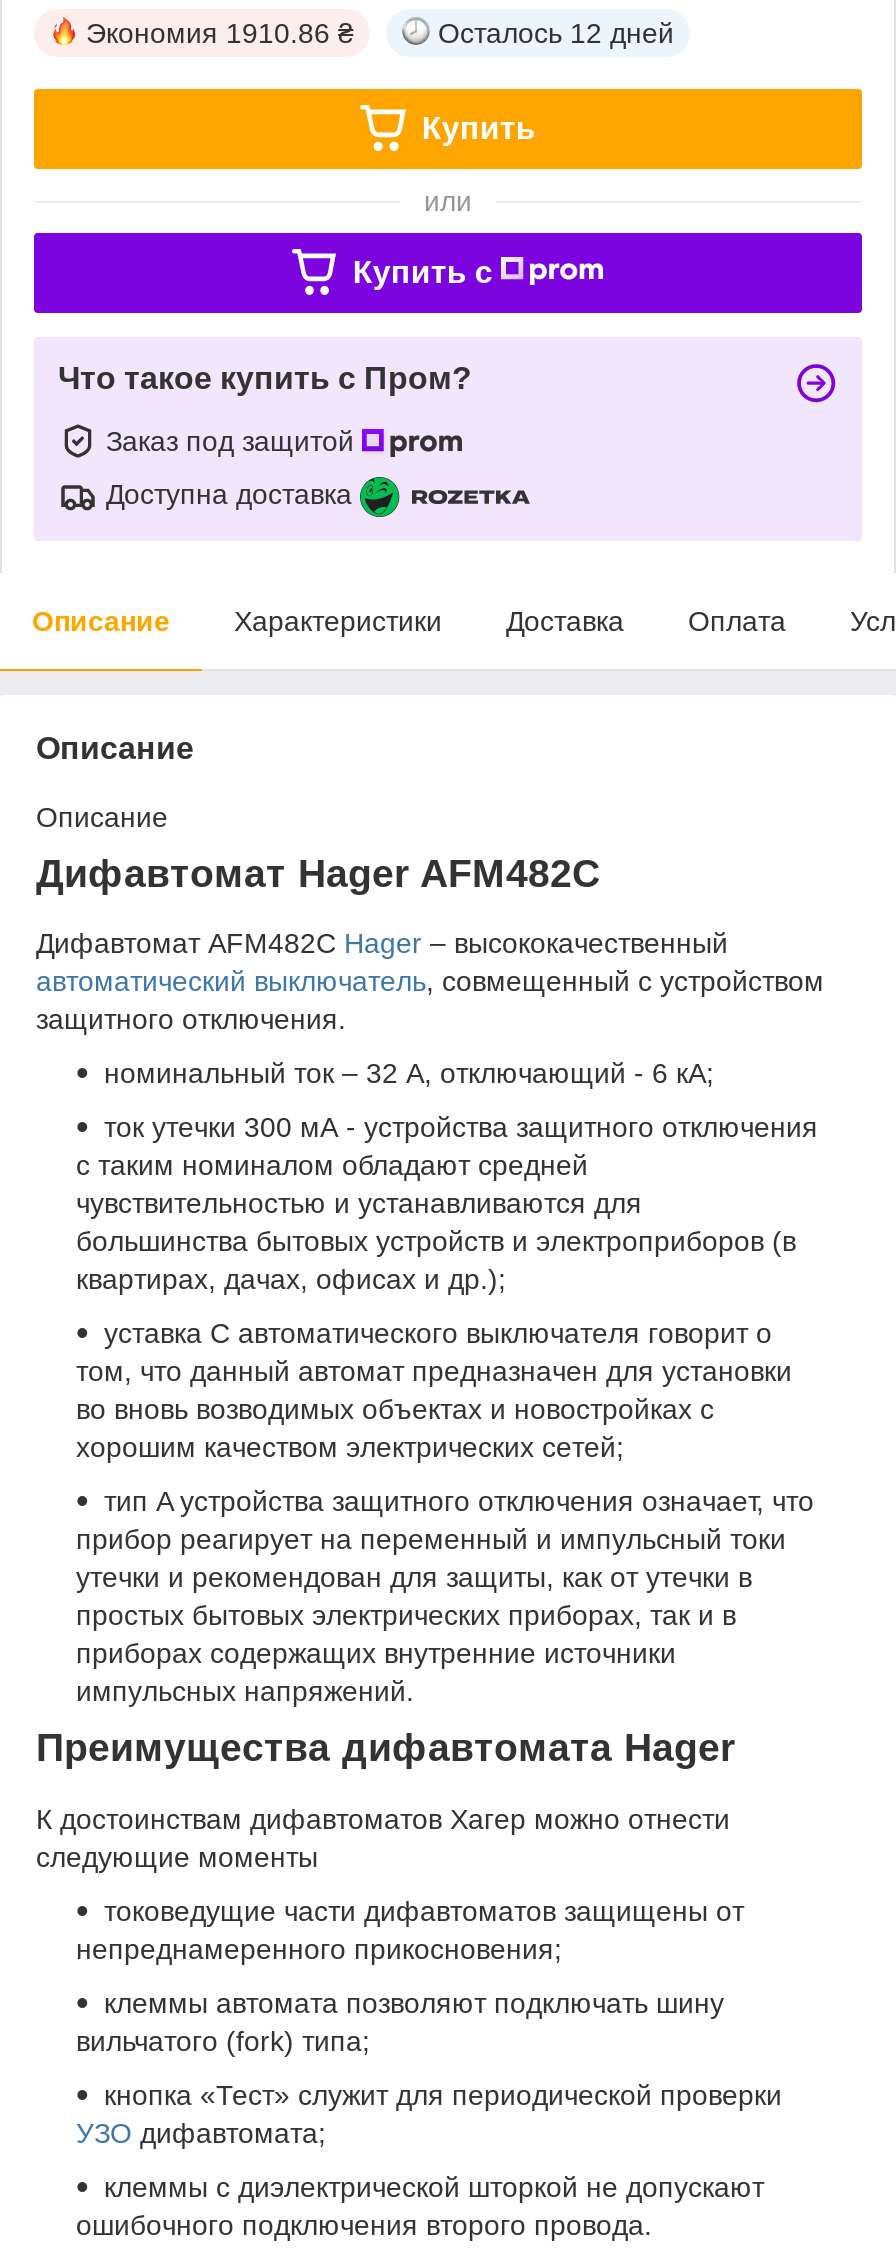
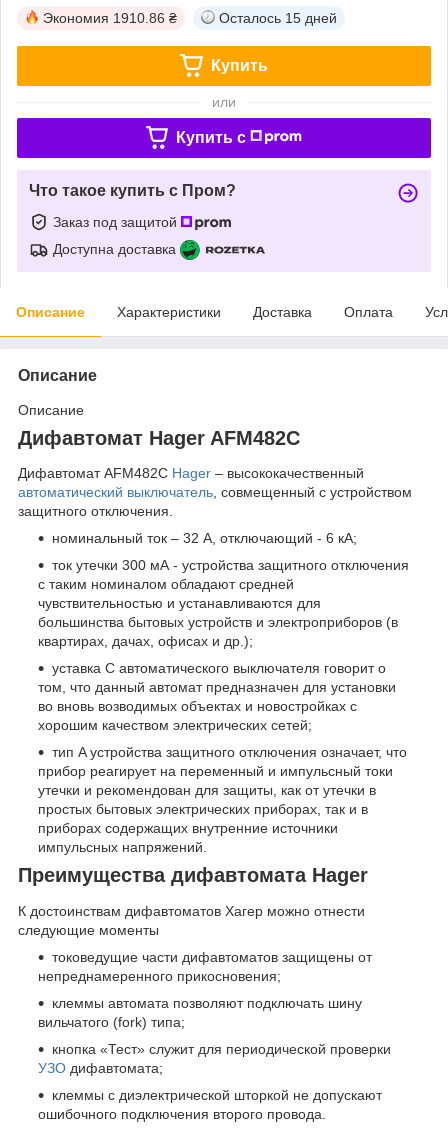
[438,17,674,49] Осталось 12 дней -> [219,10,337,26] Осталось 15 дней

